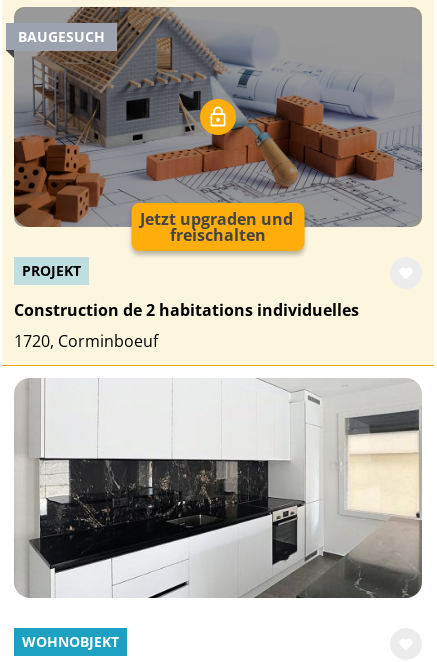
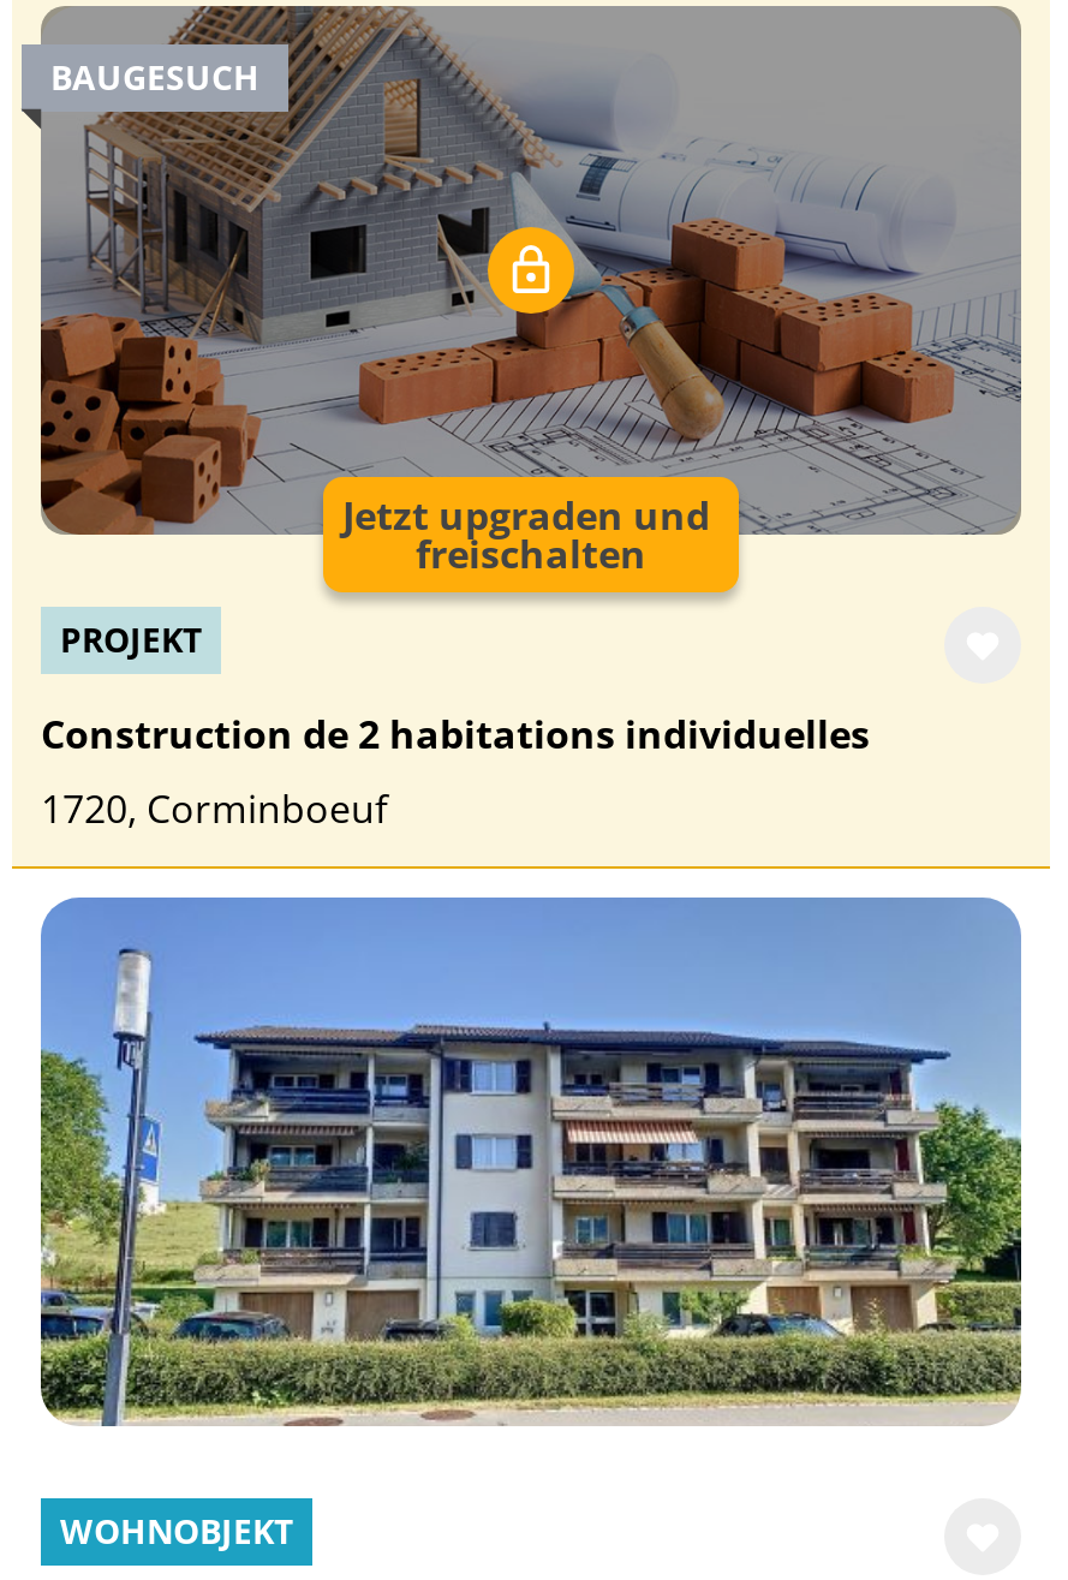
[14,378,422,599] [image] -> [38,895,1024,1429] [image]

